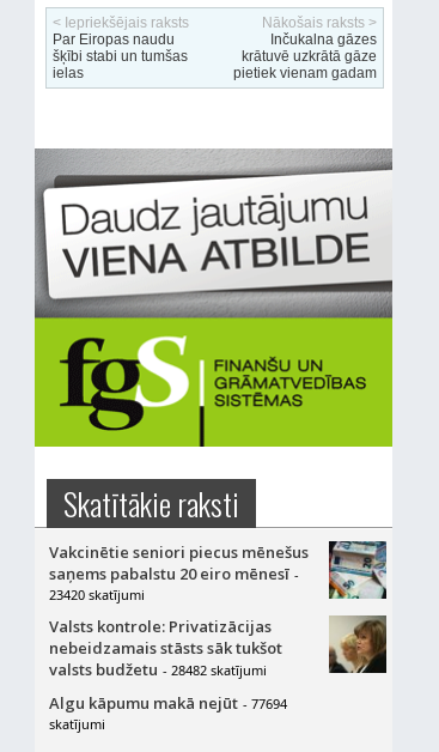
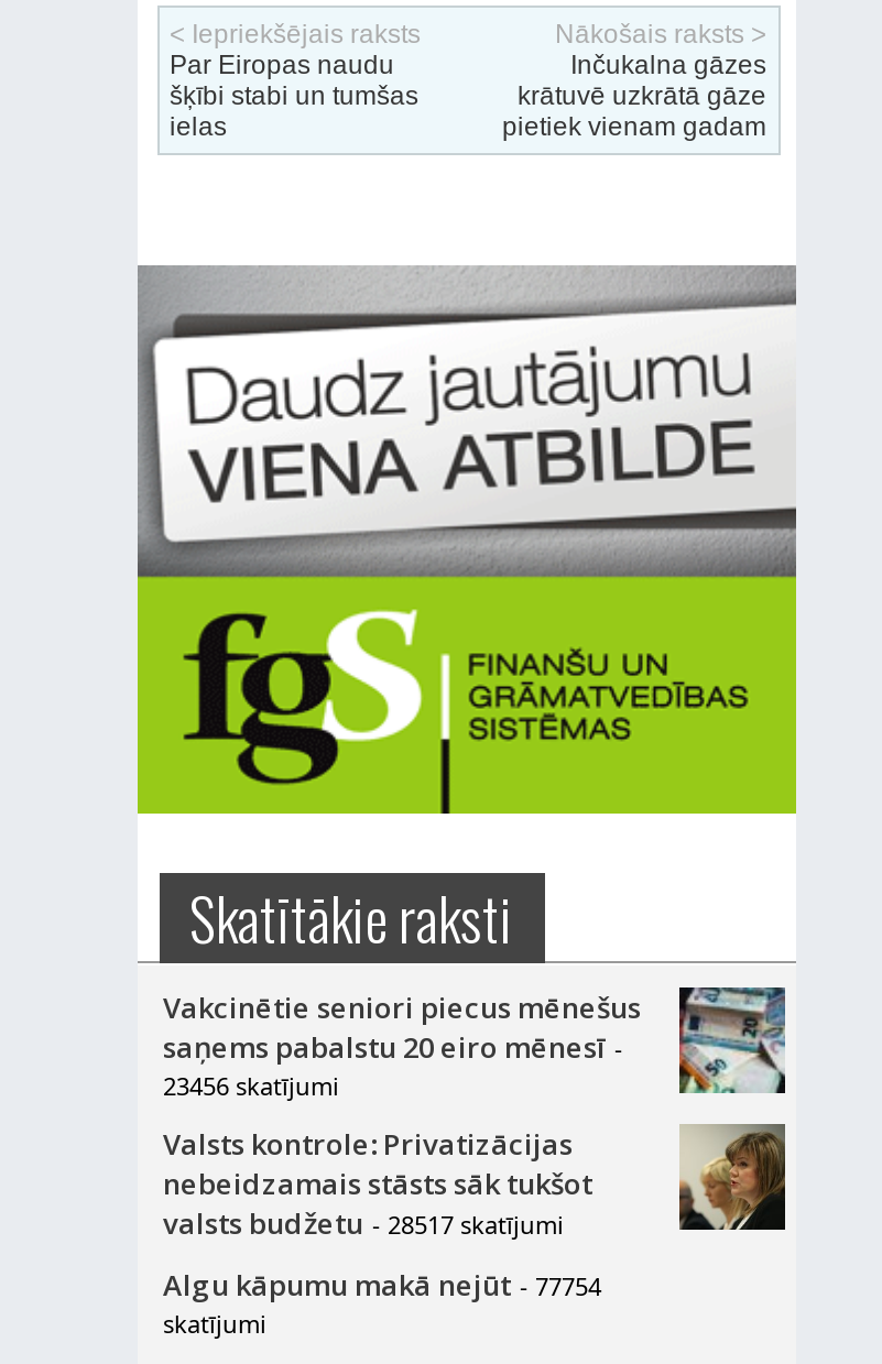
[48,586,144,604] 23420 skatījumi -> [163,1069,339,1102] 23456 skatījumi
[48,659,266,680] valsts budžetu - 28482 skatījumi -> [163,1204,564,1243] valsts budžetu - 28517 skatījumi
[48,692,286,714] Algu kāpumu makā nejūt - 77694 -> [163,1265,601,1305] Algu kāpumu makā nejūt - 77754

